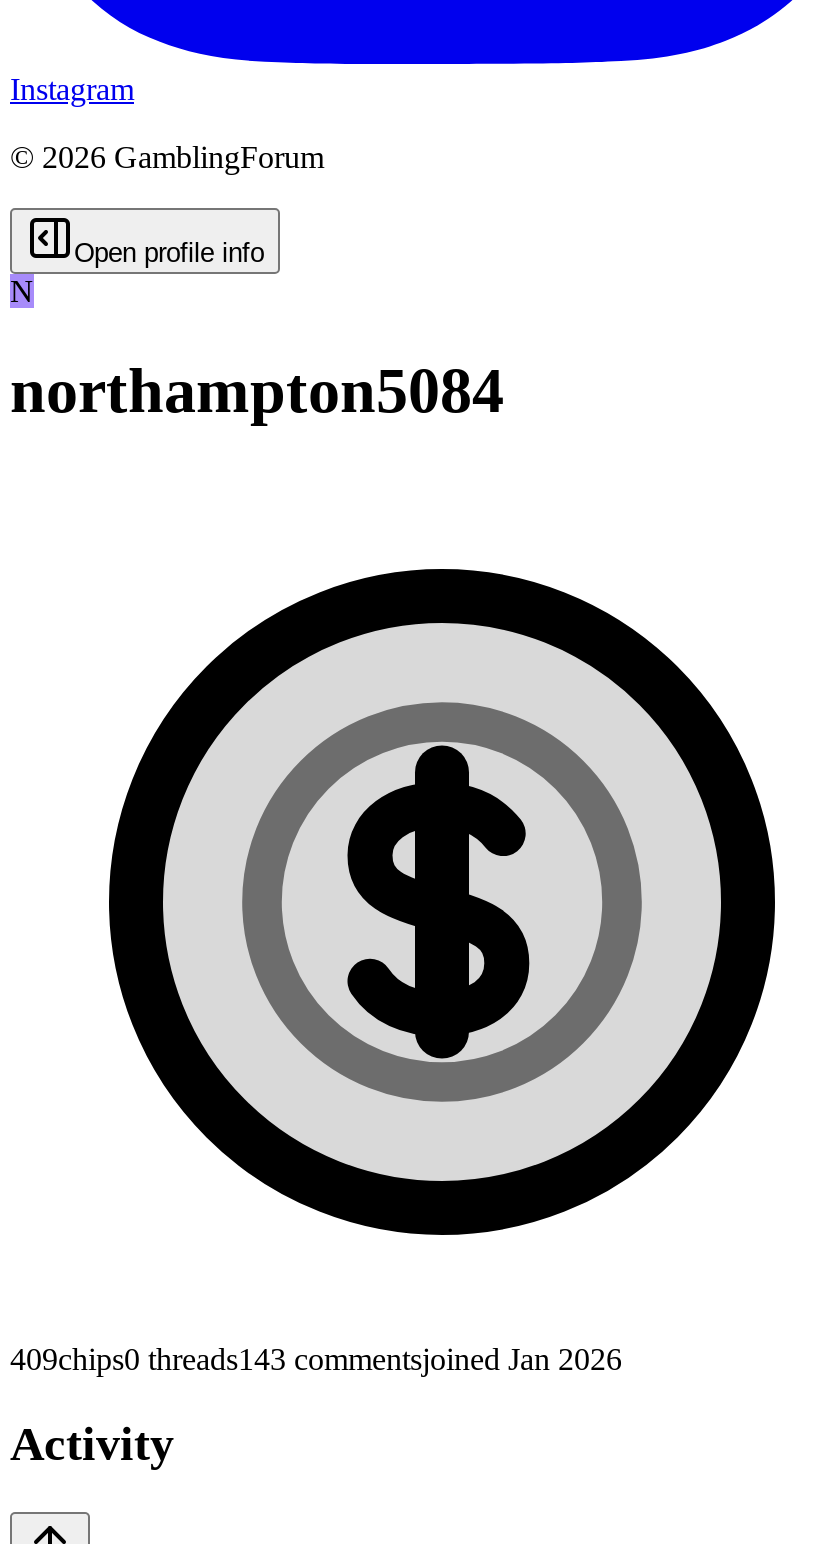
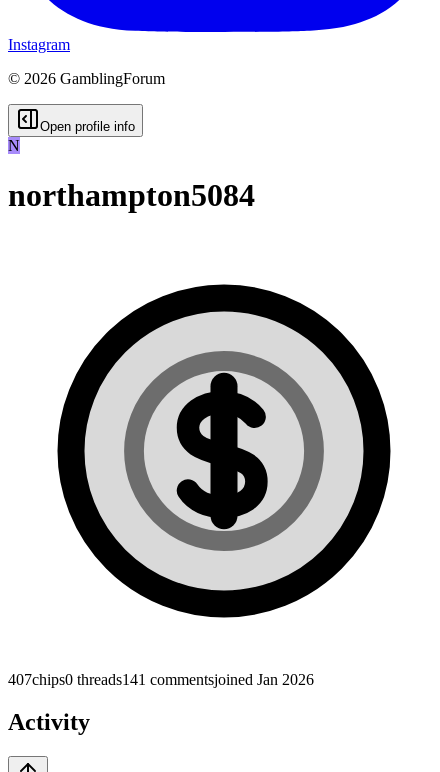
[10,1342,622,1376] 409chips0 threads143 commentsjoined Jan 2026 -> [8,671,314,688] 407chips0 threads141 commentsjoined Jan 2026

